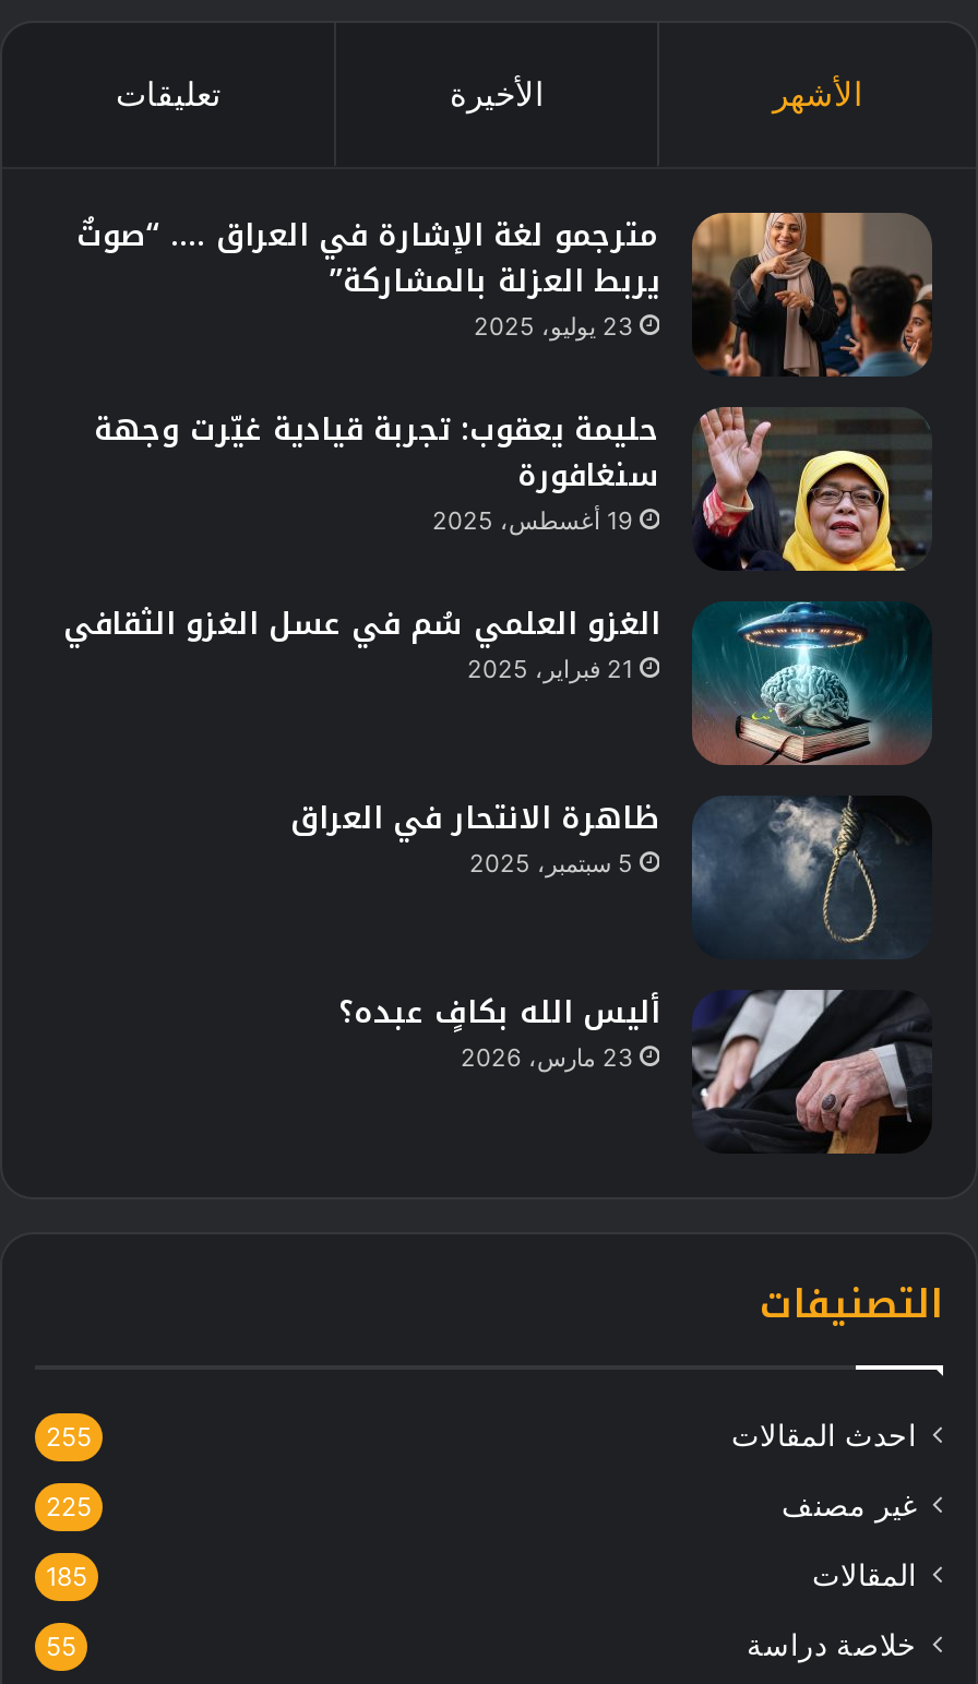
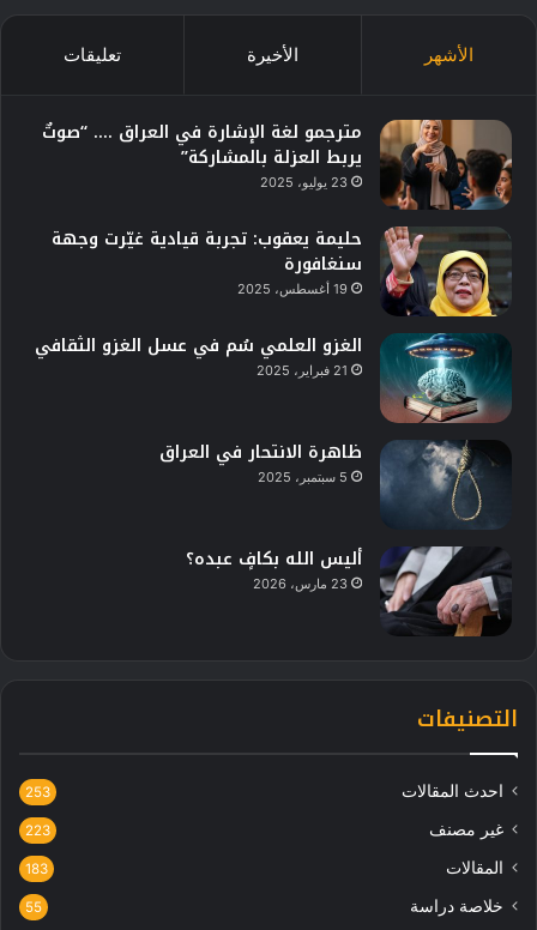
[46,1423,92,1453] 255 -> [25,784,50,801] 253
[46,1493,92,1523] 225 -> [25,822,50,839] 223
[46,1562,87,1593] 185 -> [25,861,48,878] 183

